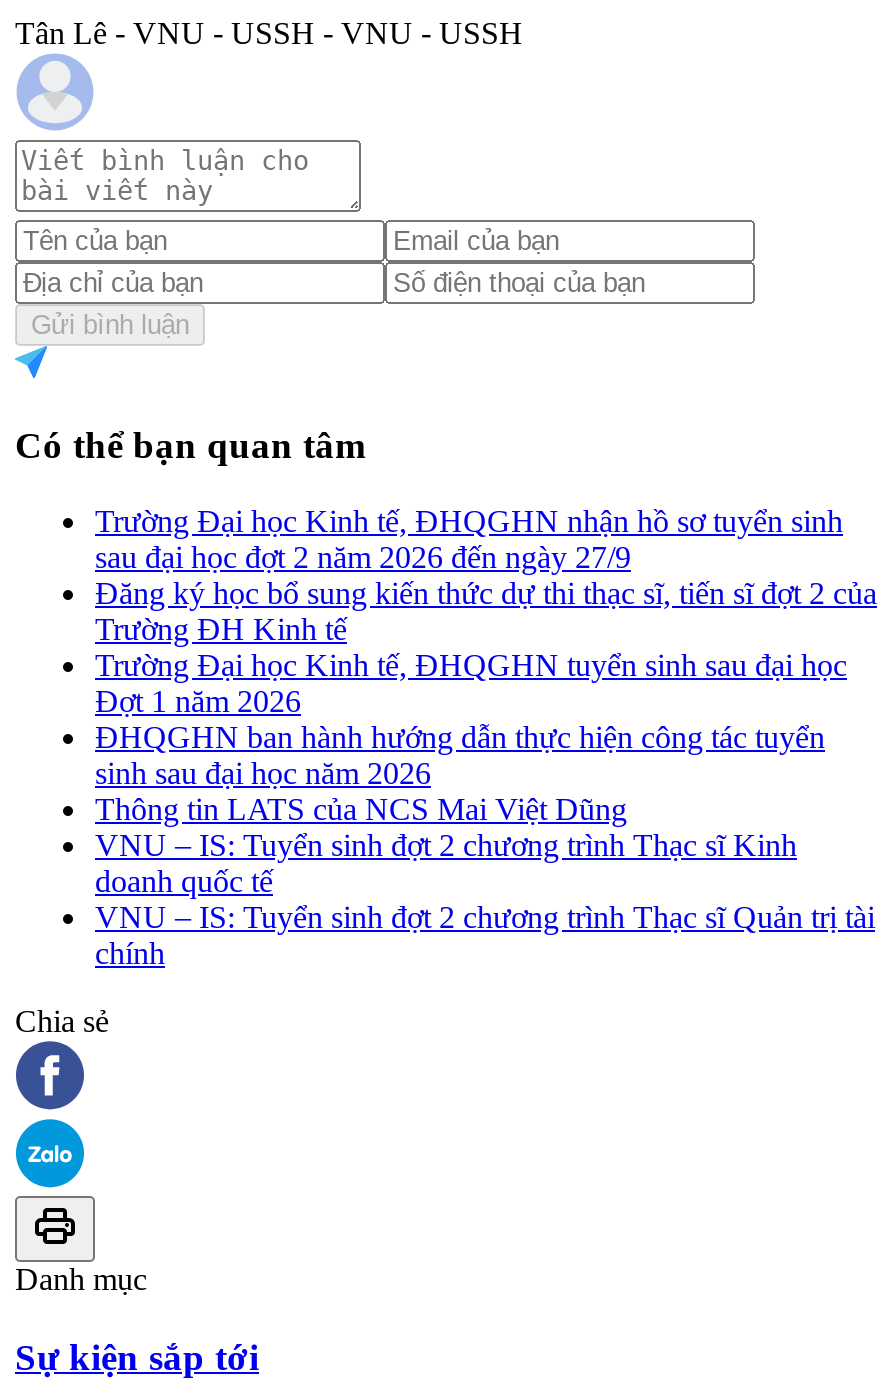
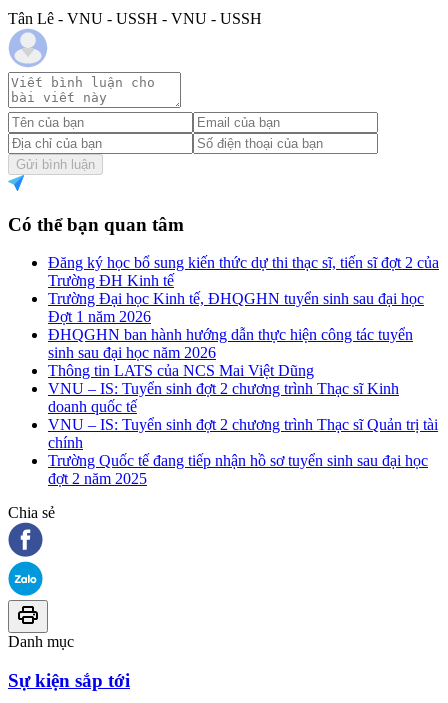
[95,504,843,574] Trường Đại học Kinh tế, ĐHQGHN nhận hồ sơ tuyển sinh | sau đại học đợt 2 năm 2026 đến ngày 27/9 -> none
moved [95,576,877,970] -> [48,254,439,451]: Đăng ký học bổ sung kiến thức dự thi thạc sĩ, tiến sĩ đợt 2 của | Trường ĐH Kinh tế | Trường Đại học Kinh tế, ĐHQGHN tuyển sinh sau đại học | ... | VNU – IS: Tuyển sinh đợt 2 chương trình Thạc sĩ Quản trị tài | chính
none -> [48,452,428,487] Trường Quốc tế đang tiếp nhận hồ sơ tuyển sinh sau đại học | đợt 2 năm 2025

